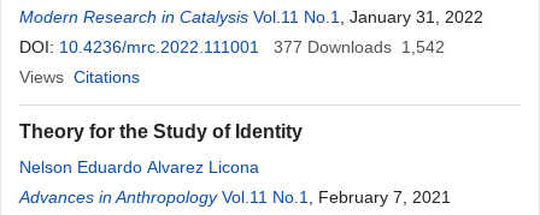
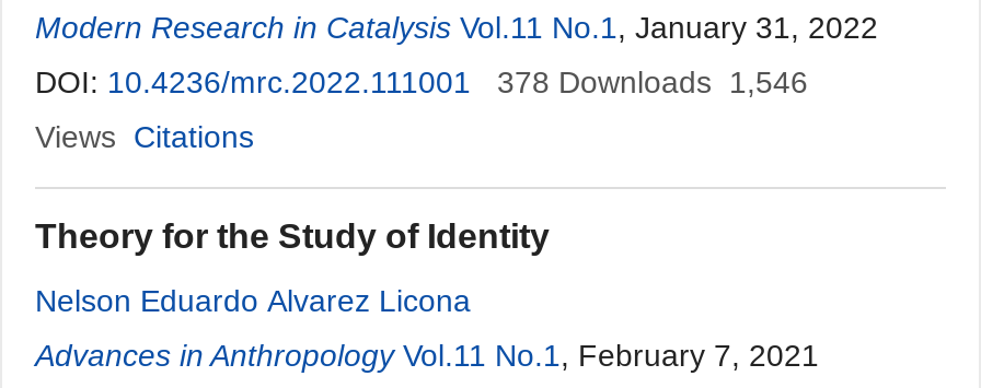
[274,37,445,56] 377 Downloads 1,542 -> [497,64,808,99] 378 Downloads 1,546

